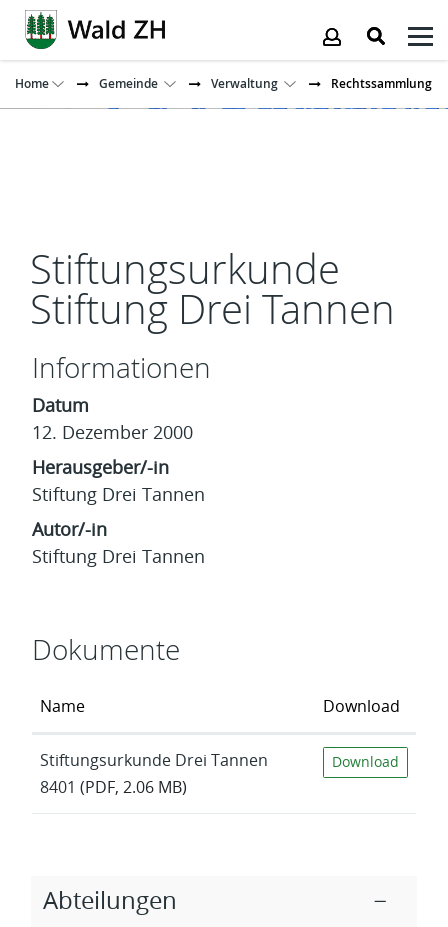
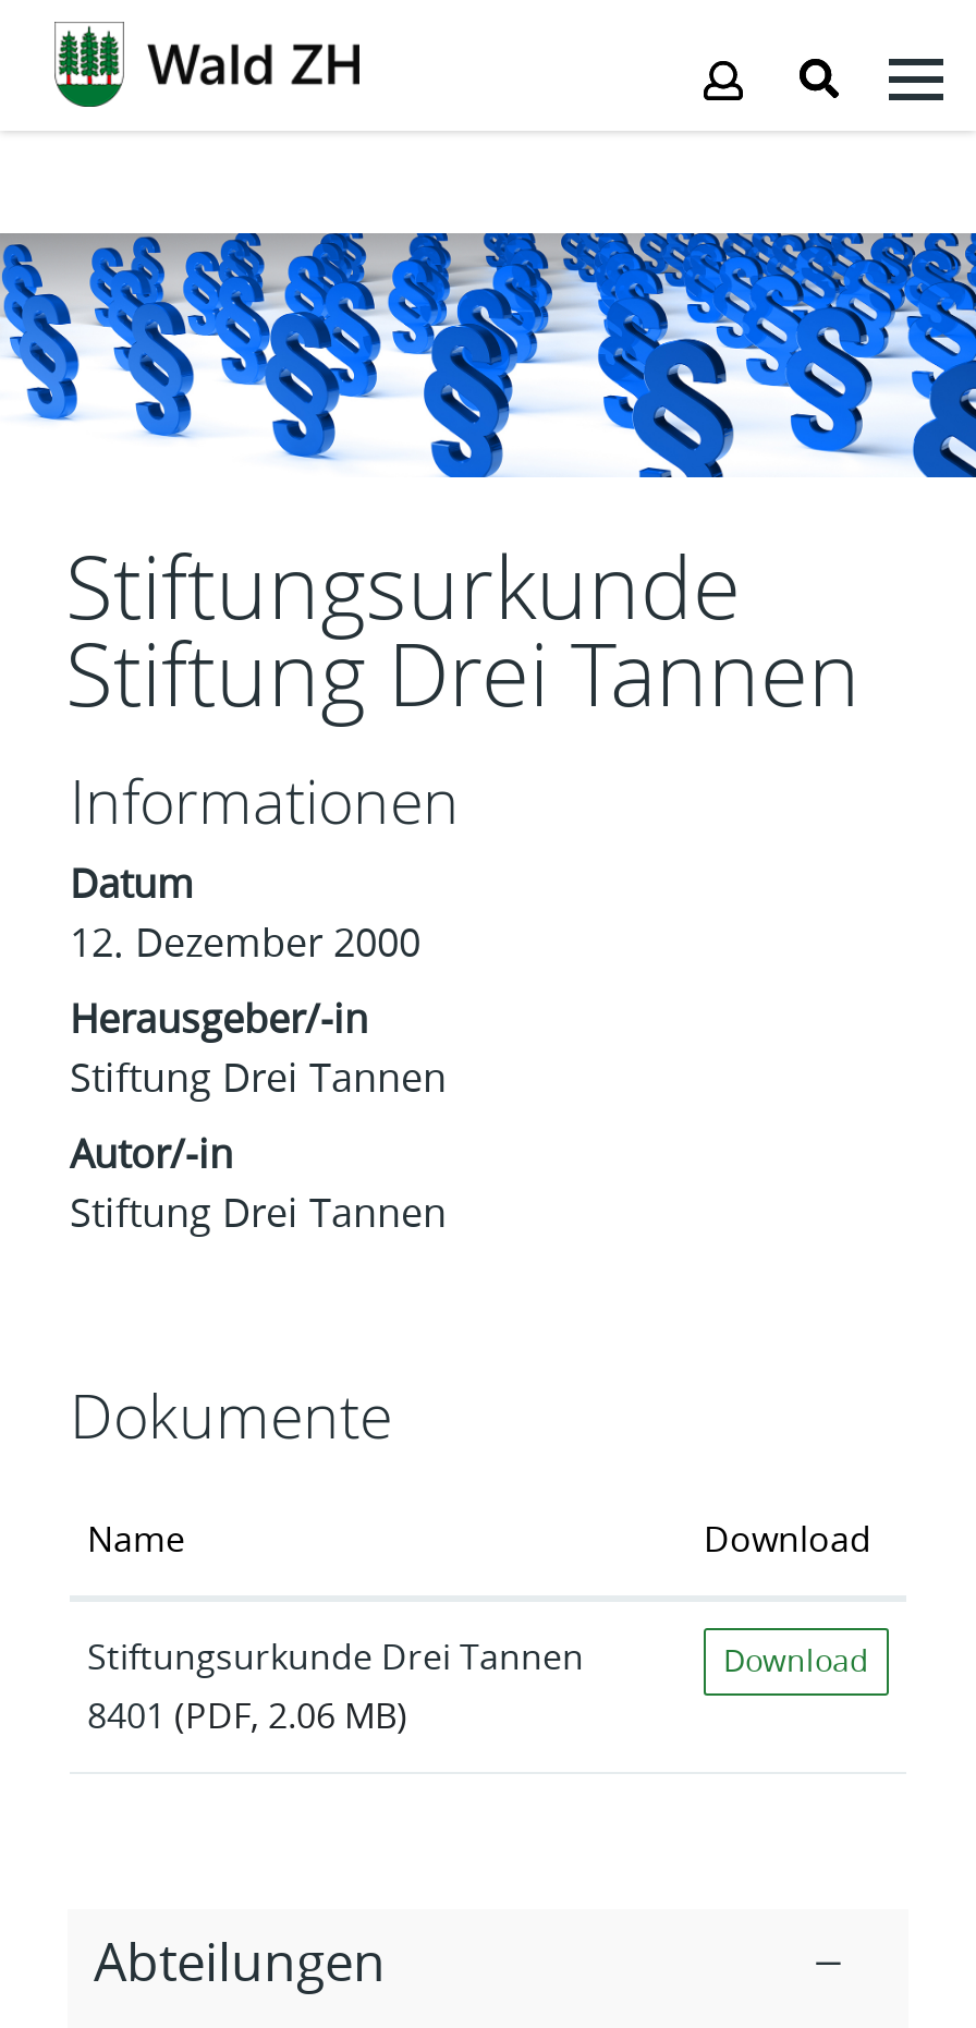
none -> [7,231,969,479] [image]
[15,75,432,92] Home | Gemeinde | Verwaltung | Rechtssammlung -> none

